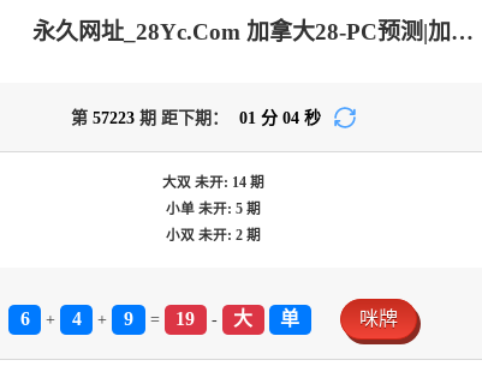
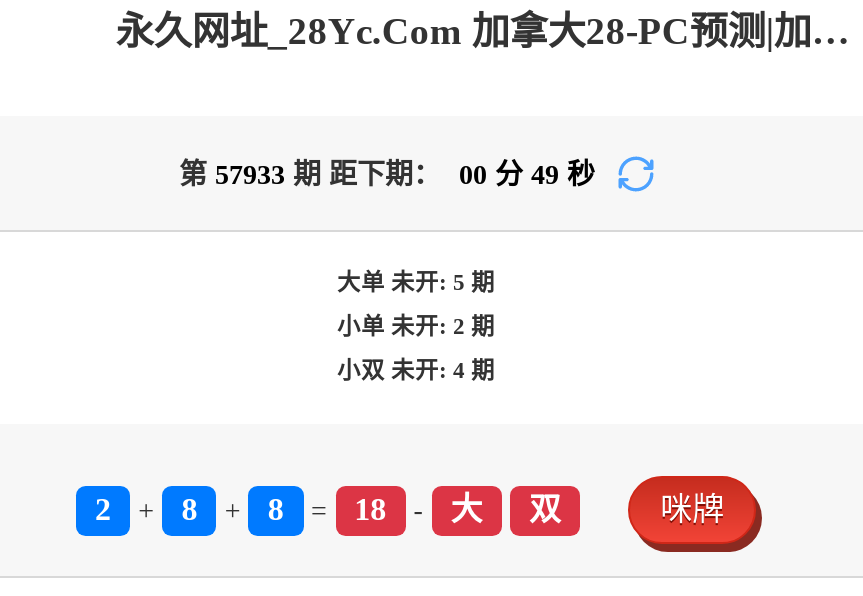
[70,109,320,127] 第57223期 距下期： 01分 04秒 -> [179,160,595,190] 第57933期 距下期： 00分 49秒
[162,175,264,191] 大双未开: 14期 -> [337,270,495,296] 大单未开: 5期
[165,202,260,217] 小单未开: 5期 -> [337,314,495,340] 小单未开: 2期
[165,228,260,244] 小双未开: 2期 -> [337,358,495,384] 小双未开: 4期
[20,308,29,329] 6 -> [95,492,111,526] 2
[72,308,81,329] 4 -> [181,492,197,526] 8
[124,308,133,329] 9 -> [268,492,284,526] 8
[176,308,195,329] 19 -> [354,492,386,526] 18
[281,308,300,329] 单 -> [529,492,561,526] 双

